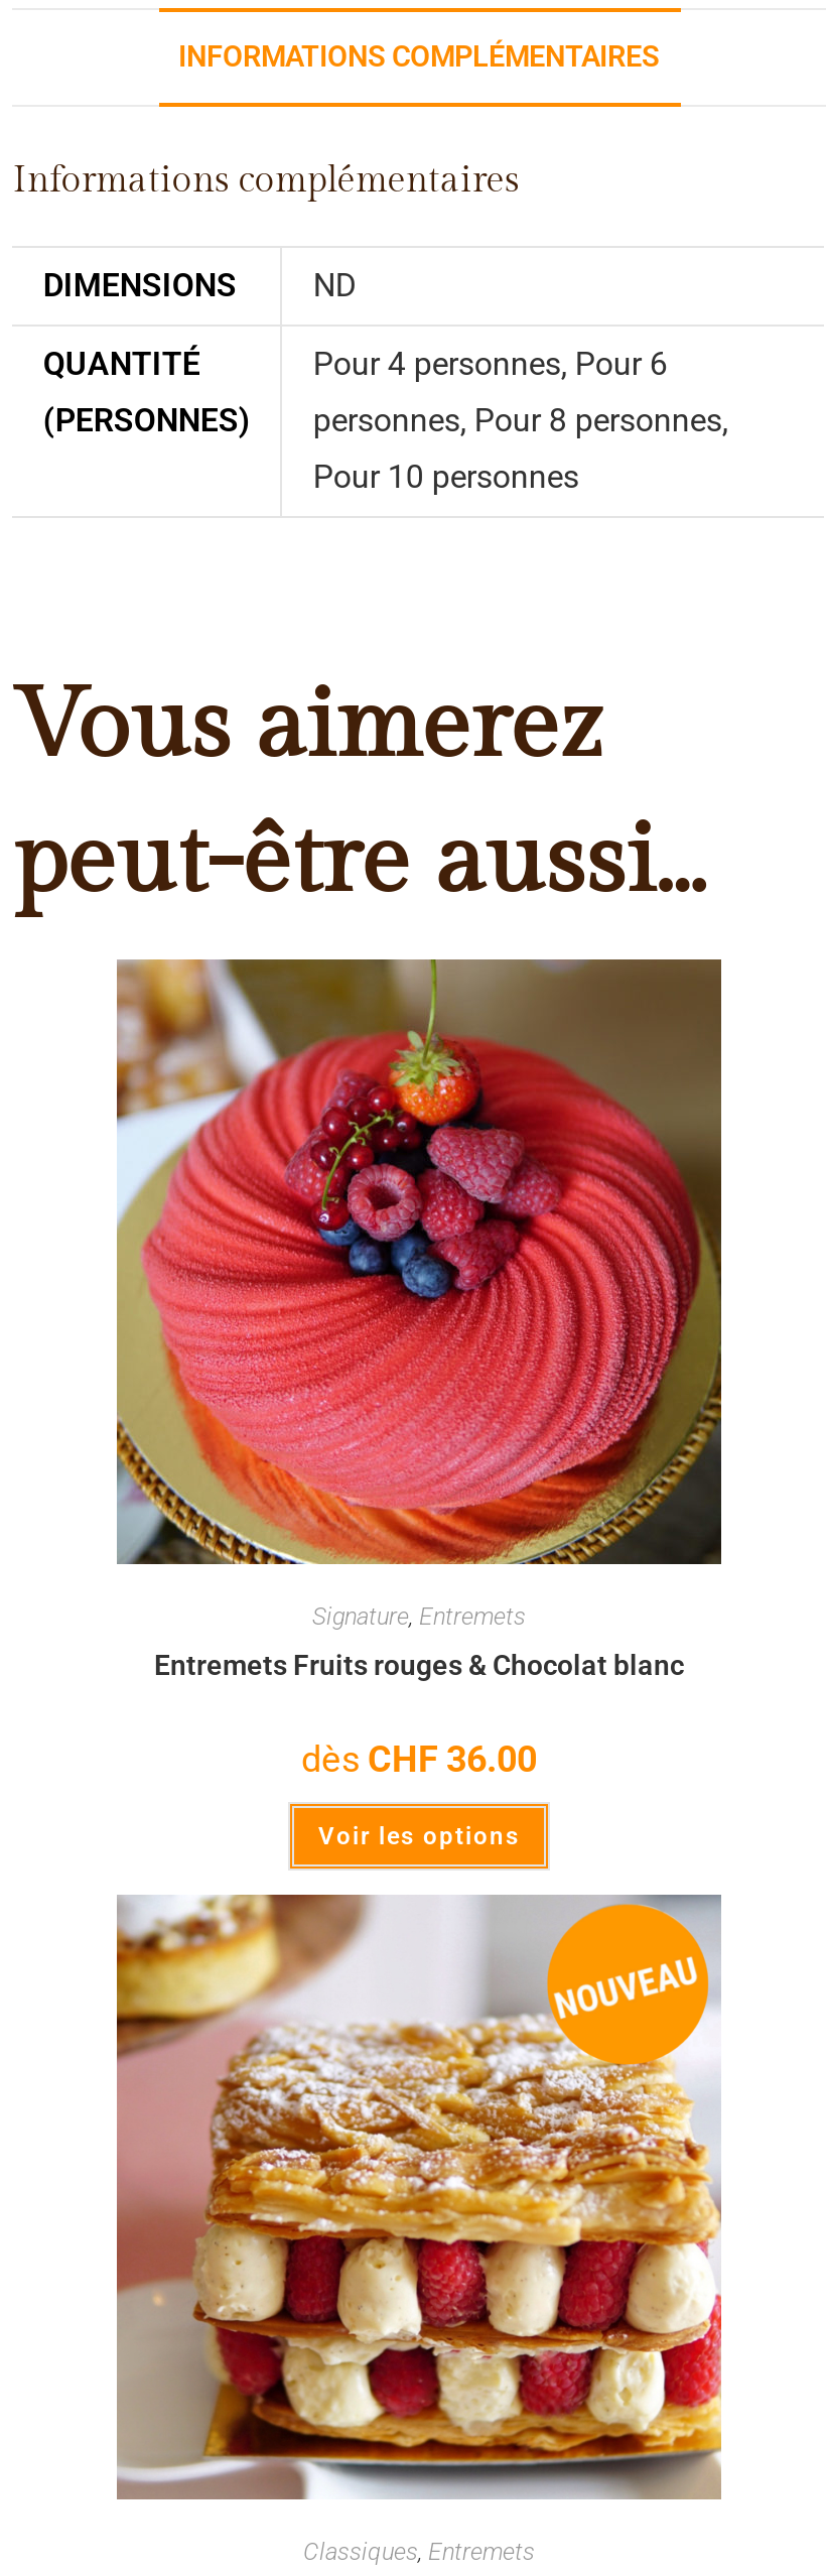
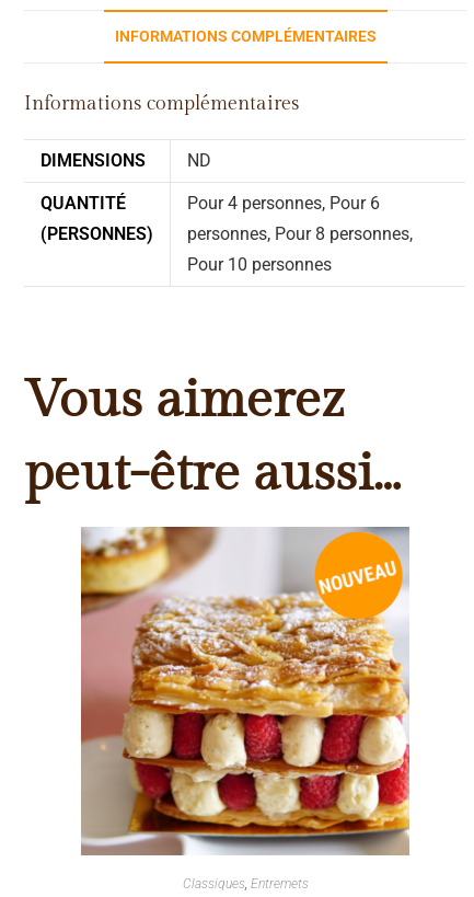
[115,957,723,1850] [image] | Signature, Entremets | Entremets Fruits rouges & Chocolat blanc | dès CHF 36.00 | Voir les options -> none

